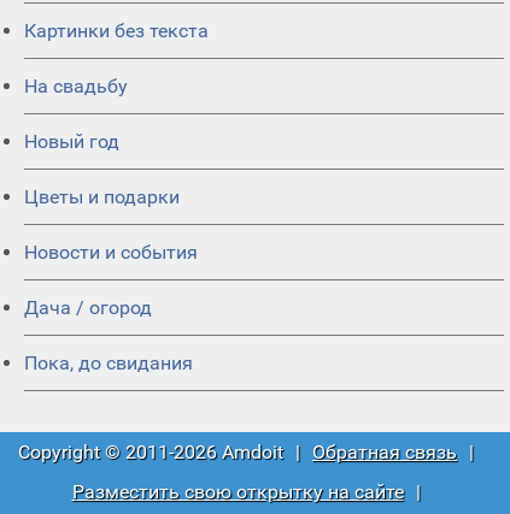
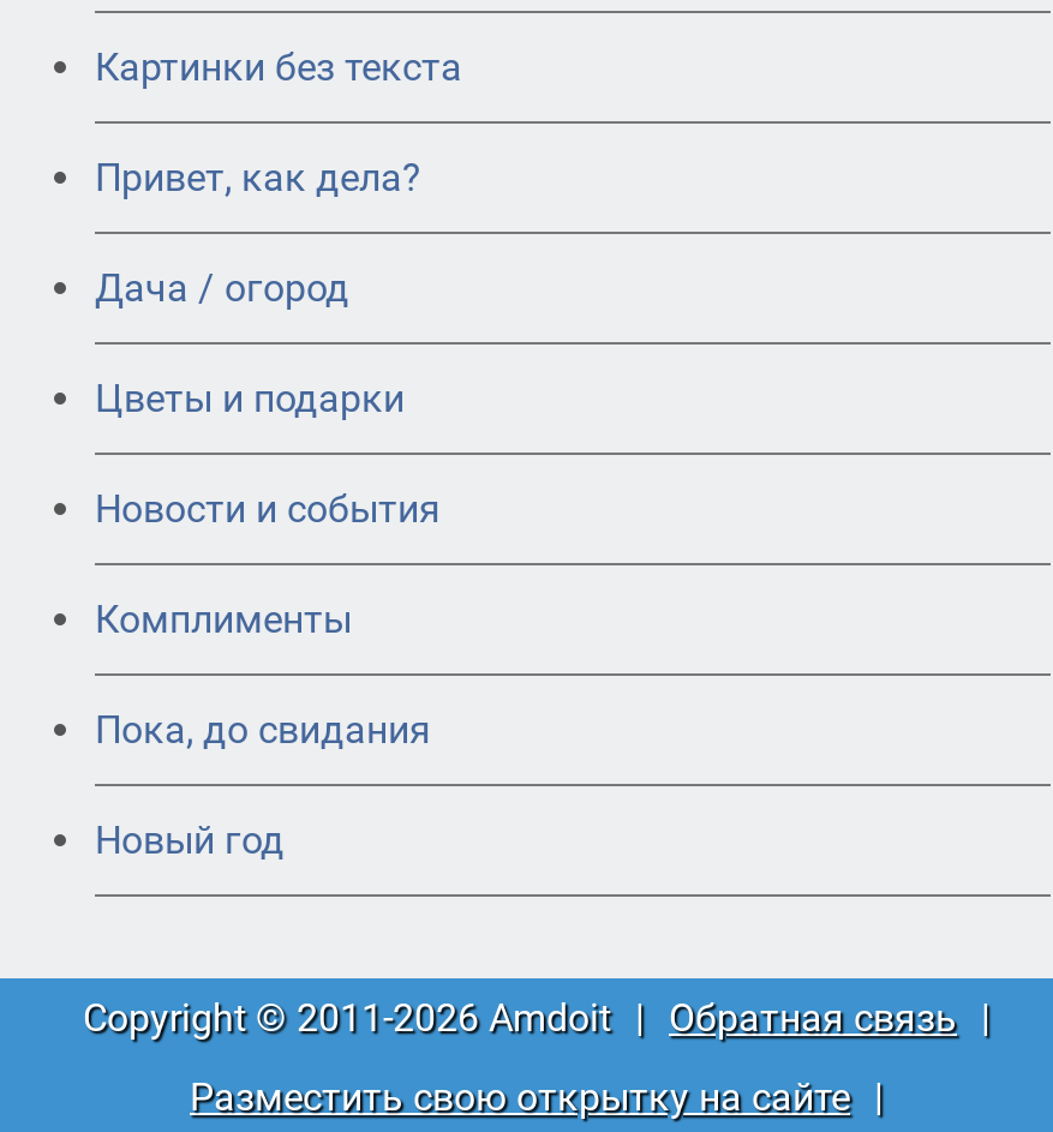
[24,74,128,97] На свадьбу -> [95,154,421,200] Привет, как дела?
moved [24,130,119,153] -> [95,817,285,862]: Новый год
none -> [95,596,352,642] Комплименты
moved [24,296,152,319] -> [95,265,349,310]: Дача / огород

